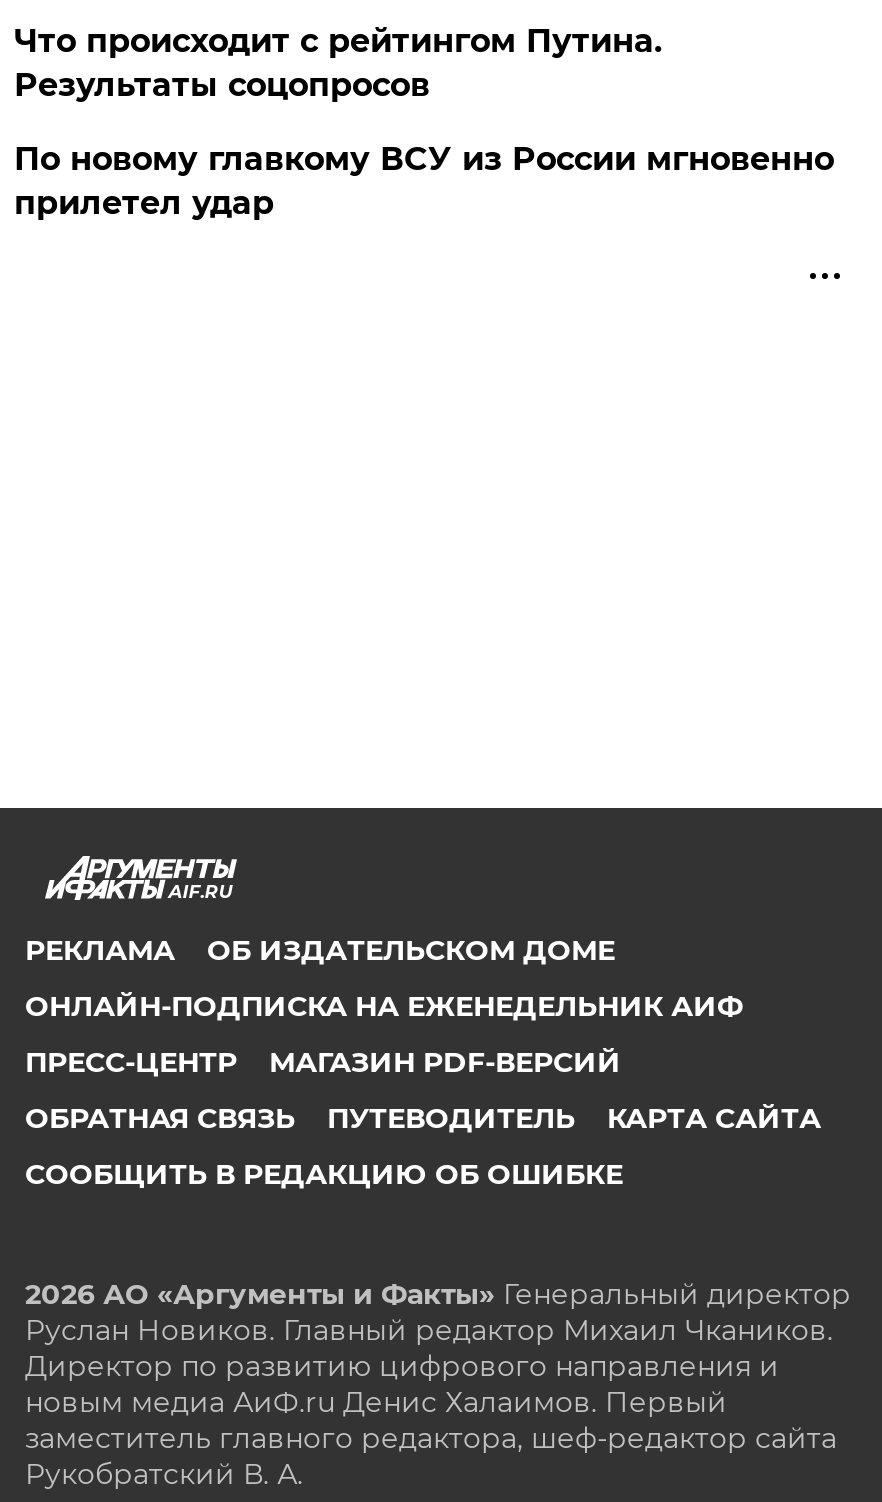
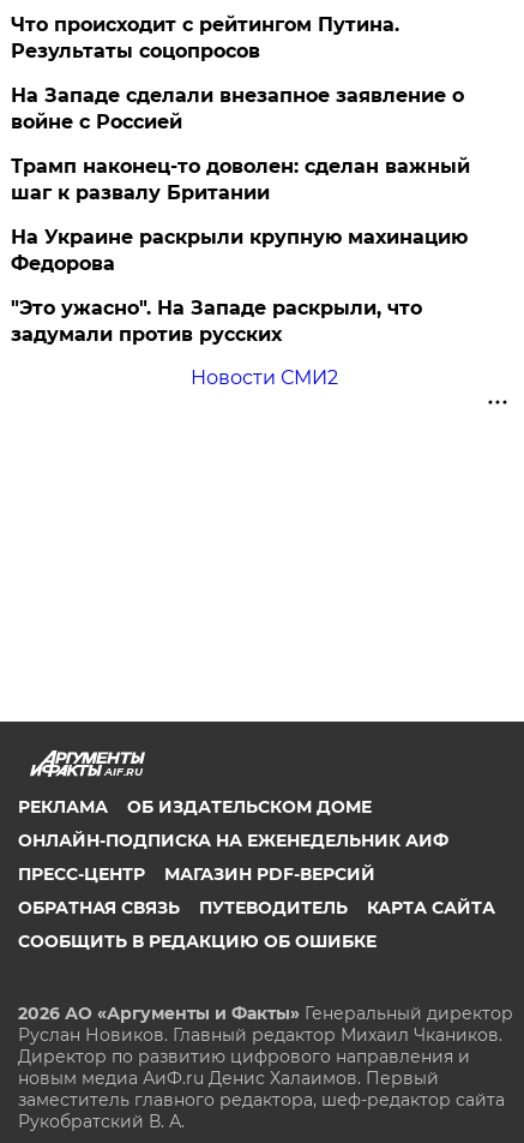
[14,140,834,222] По новому главкому ВСУ из России мгновенно | прилетел удар -> [11,84,471,389] На Западе сделали внезапное заявление о | войне с Россией | Трамп наконец-то доволен: сделан важный | шаг к развалу Британии | На Украине раскрыли крупную махинацию | Федорова | "Это ужасно". На Западе раскрыли, что | задумали против русских | Новости СМИ2

